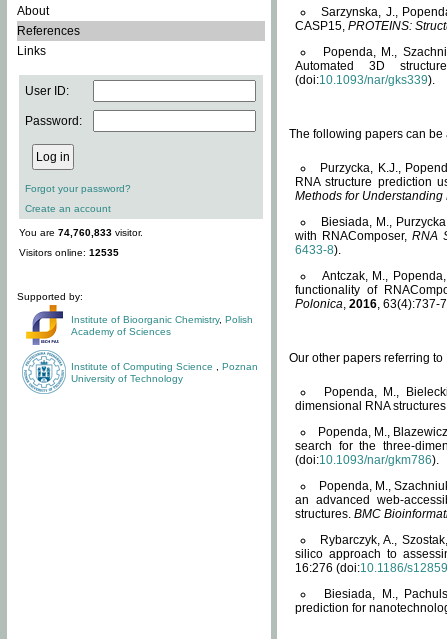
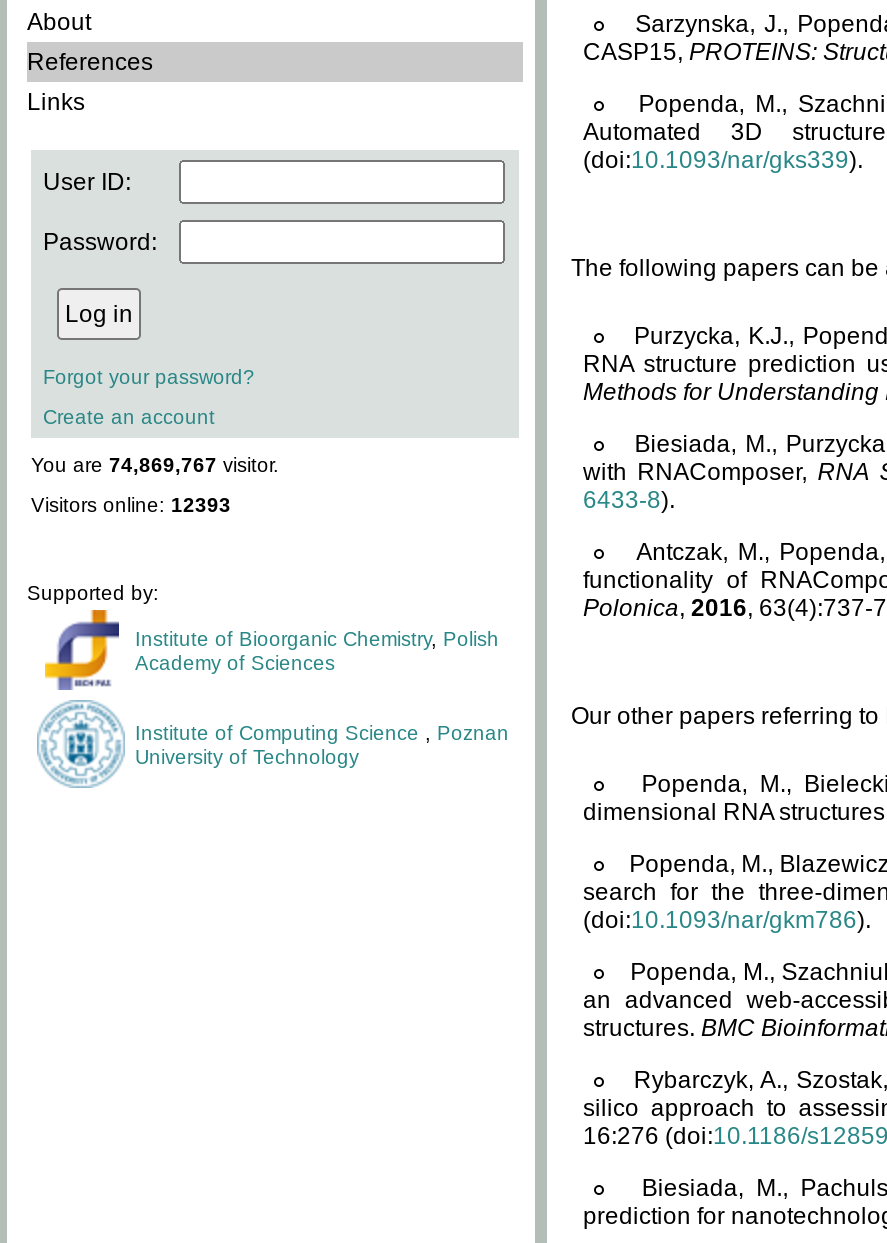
[19,227,143,238] You are 74,760,833 visitor. -> [31,454,279,476] You are 74,869,767 visitor.
[19,247,119,258] Visitors online: 12535 -> [31,494,231,516] Visitors online: 12393

